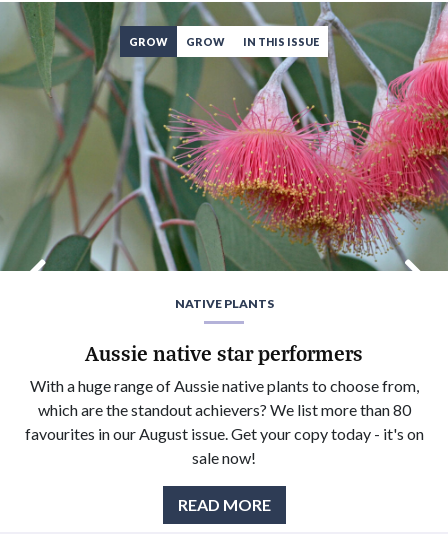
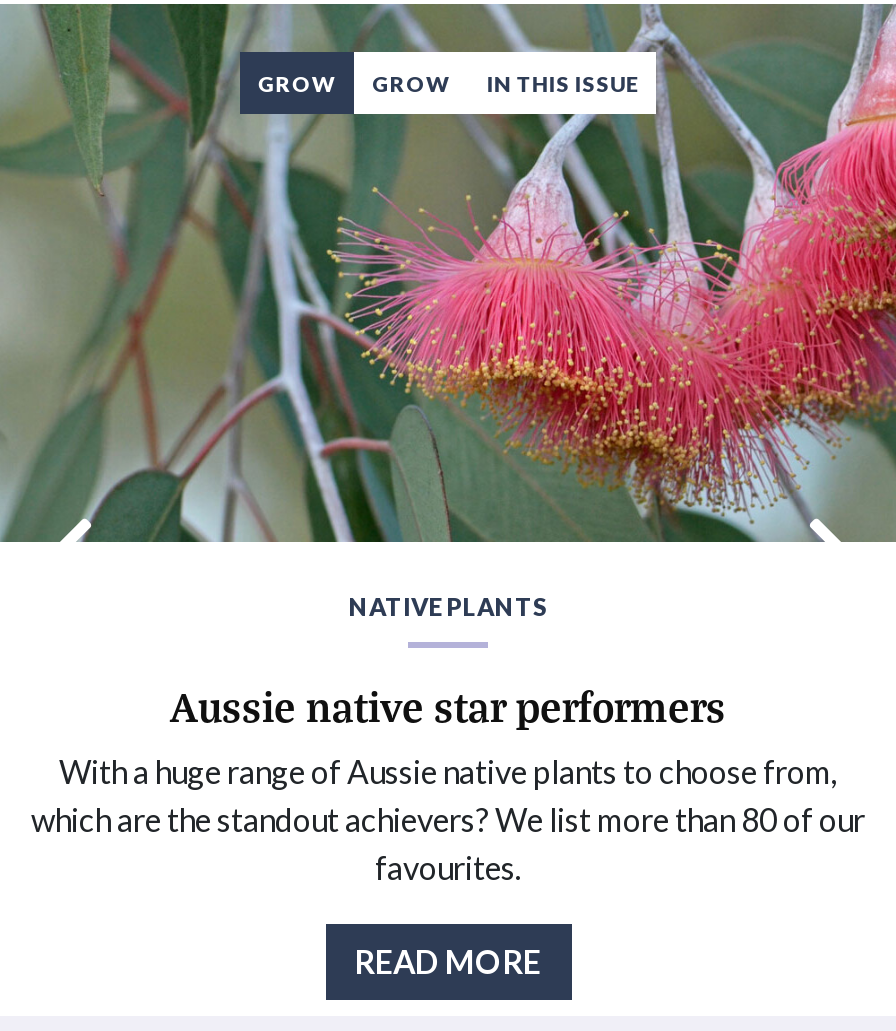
[24,399,423,466] which are the standout achievers? We list more than 80 | favourites in our August issue. Get your copy today - it's on | sale now! -> [31,799,865,885] which are the standout achievers? We list more than 80 of our | favourites.

